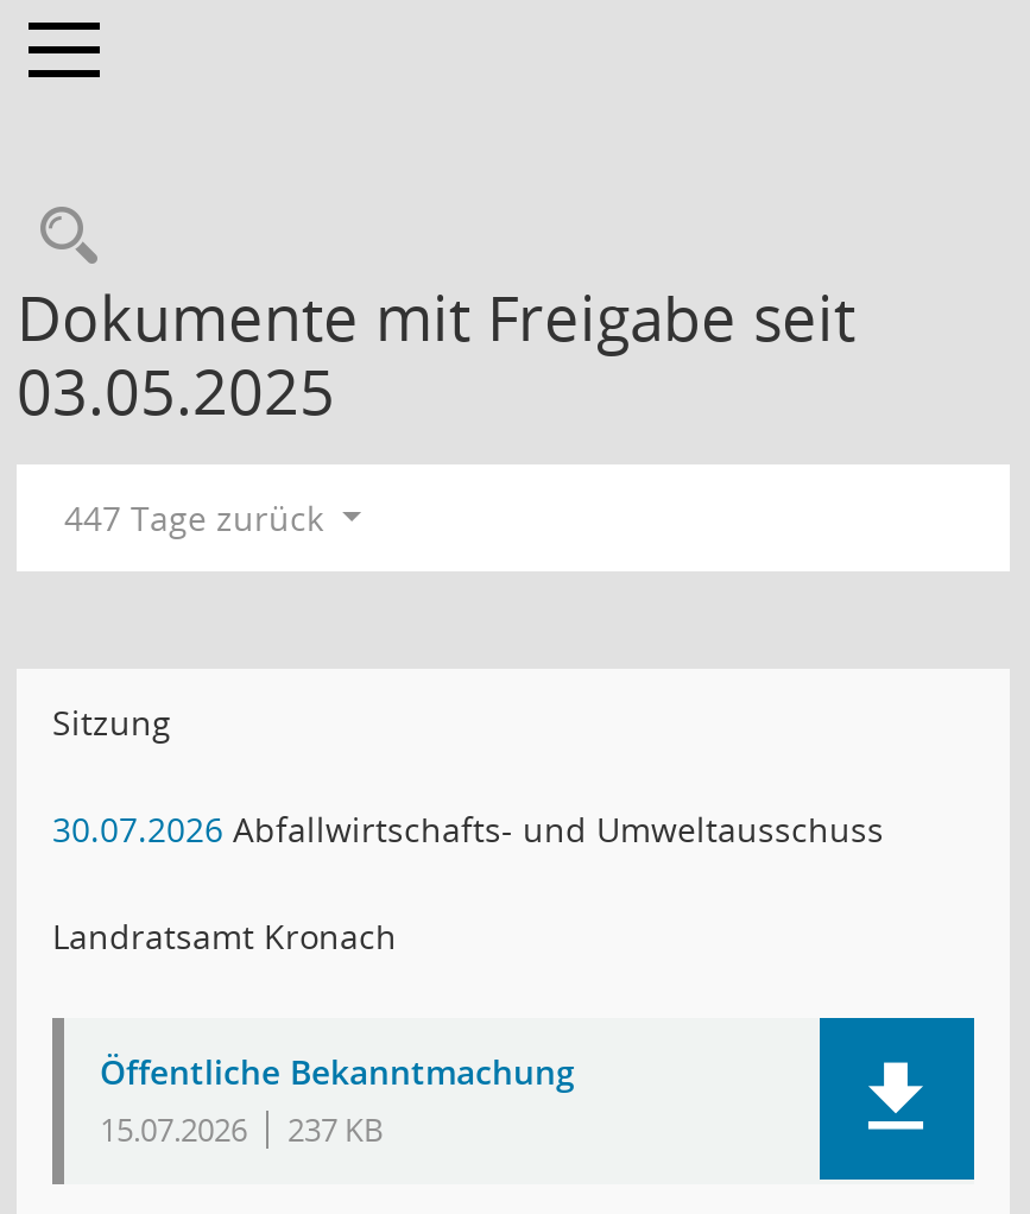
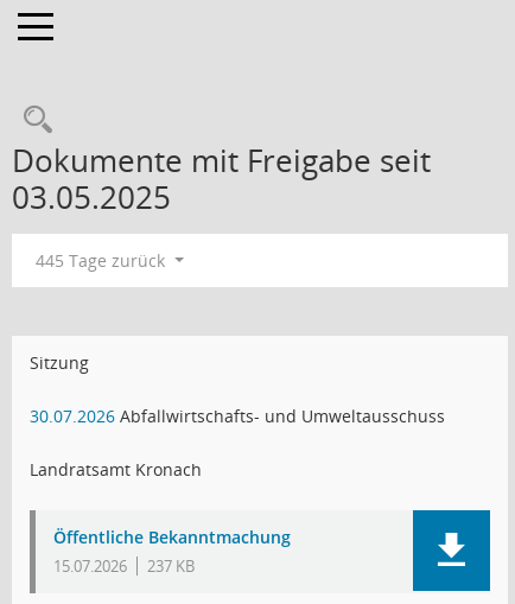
[64,495,333,540] 447 Tage zurück -> [36,249,170,272] 445 Tage zurück

